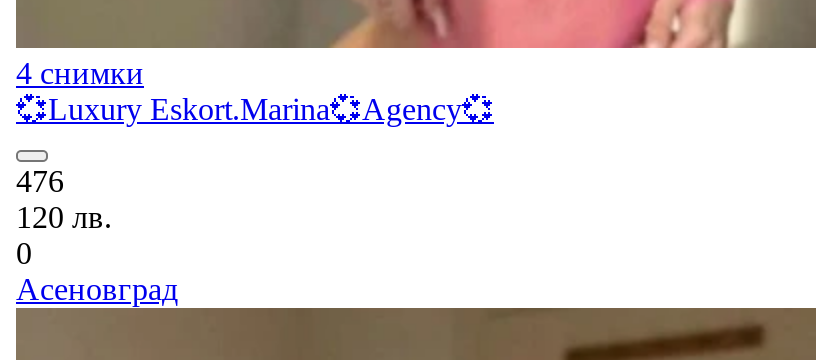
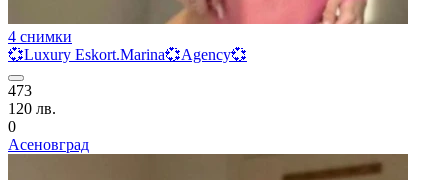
[16,164,64,198] 476 -> [8,82,32,99] 473

